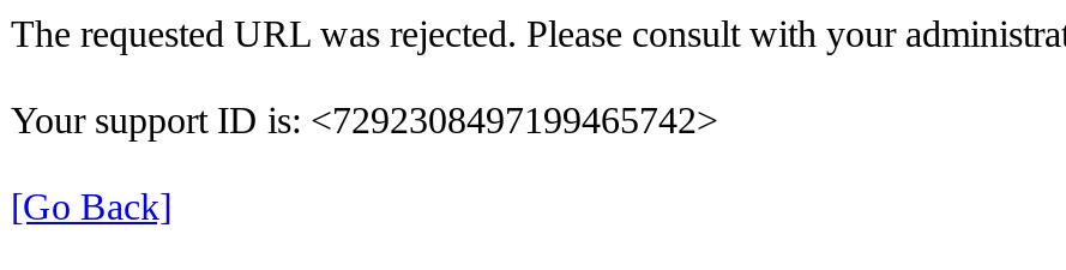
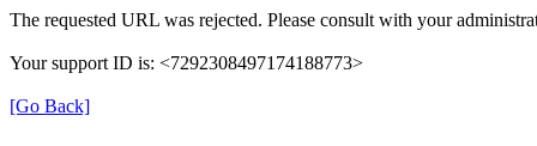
[11,100,718,140] Your support ID is: <7292308497199465742> -> [10,53,363,73] Your support ID is: <7292308497174188773>

